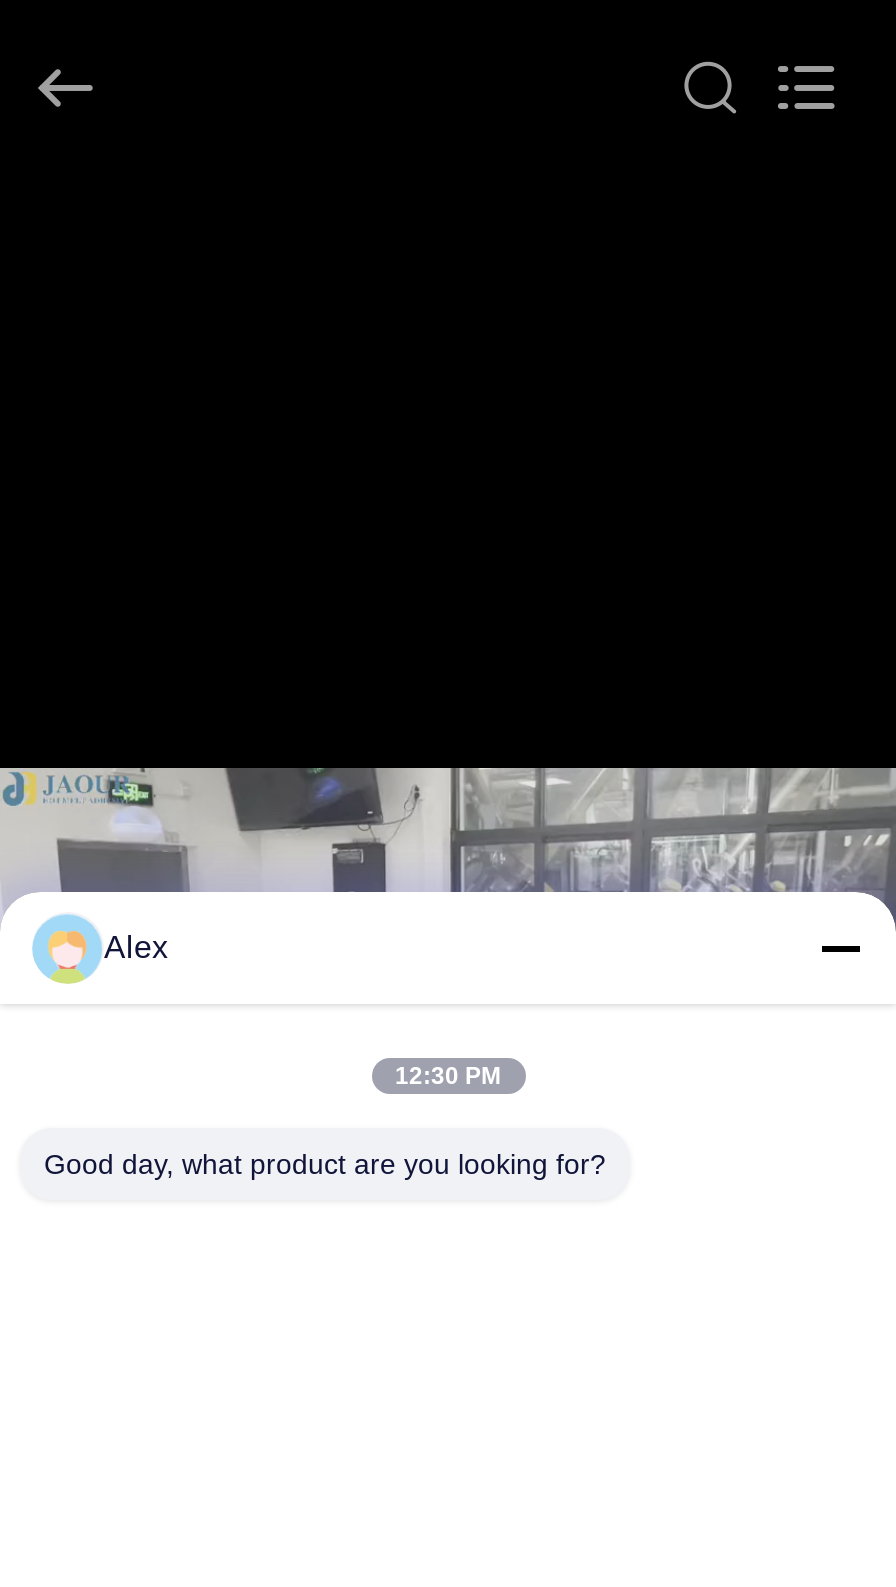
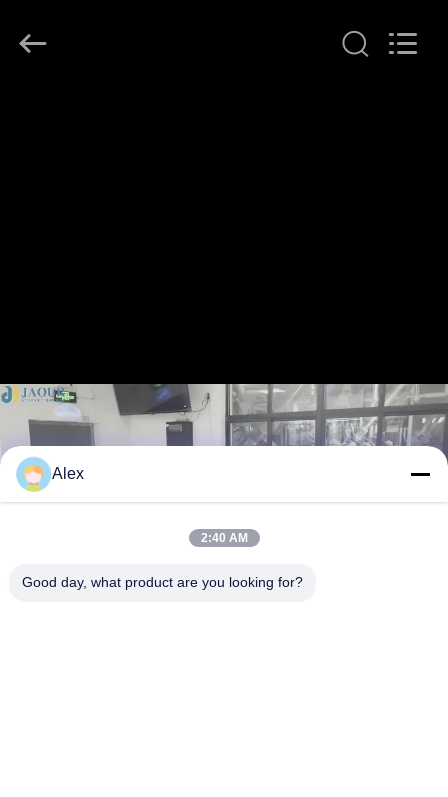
[395,1062,501,1090] 12:30 PM -> [200,531,247,545] 2:40 AM

